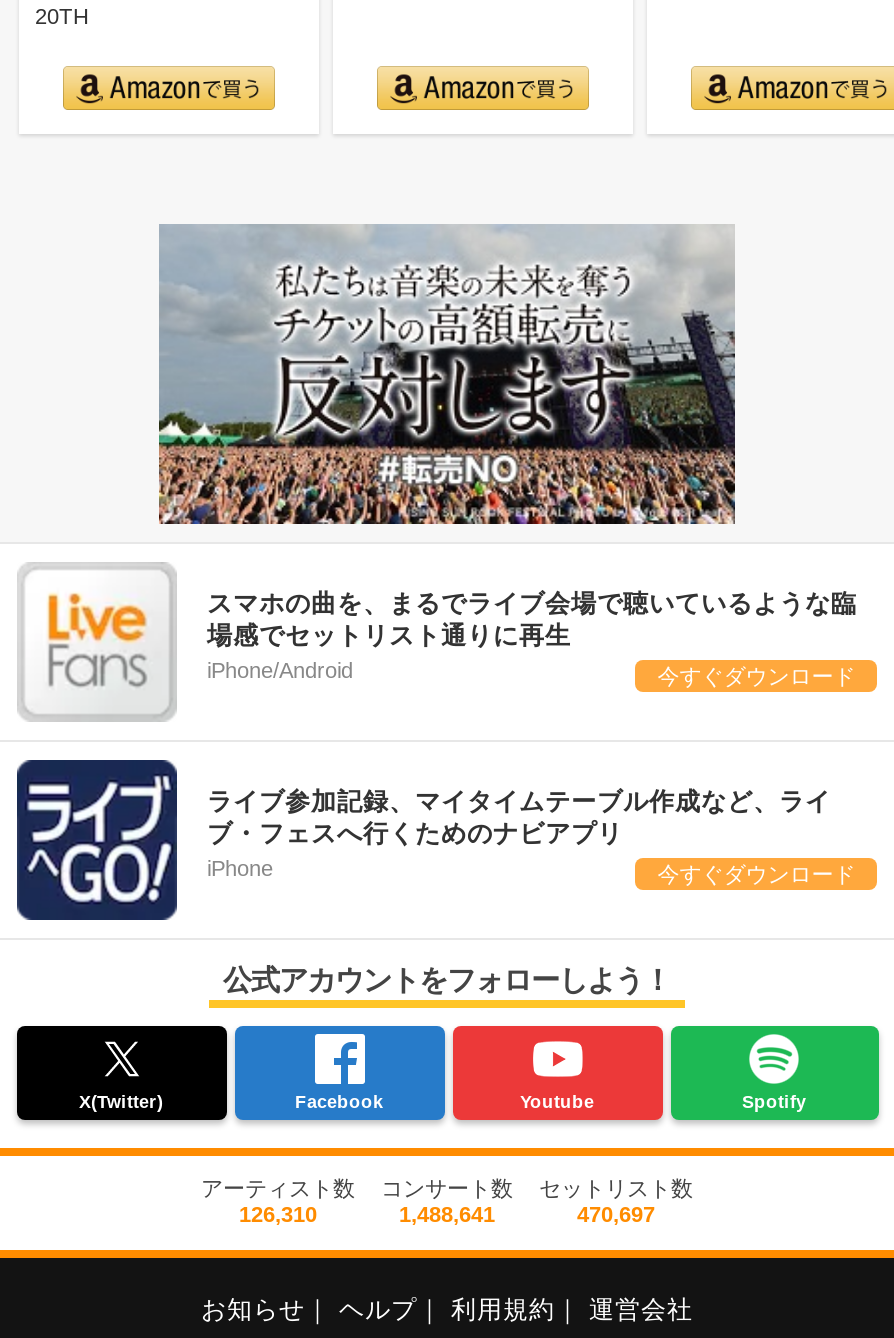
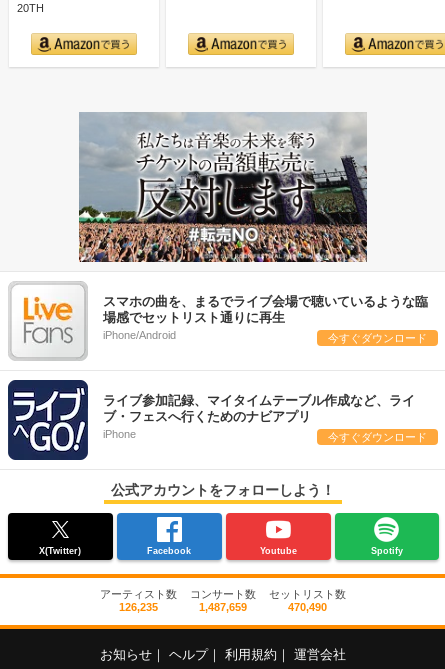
[239,1203,317,1227] 126,310 -> [119,601,158,613] 126,235
[399,1203,495,1227] 1,488,641 -> [199,601,247,613] 1,487,659
[577,1203,655,1227] 470,697 -> [288,601,327,613] 470,490

